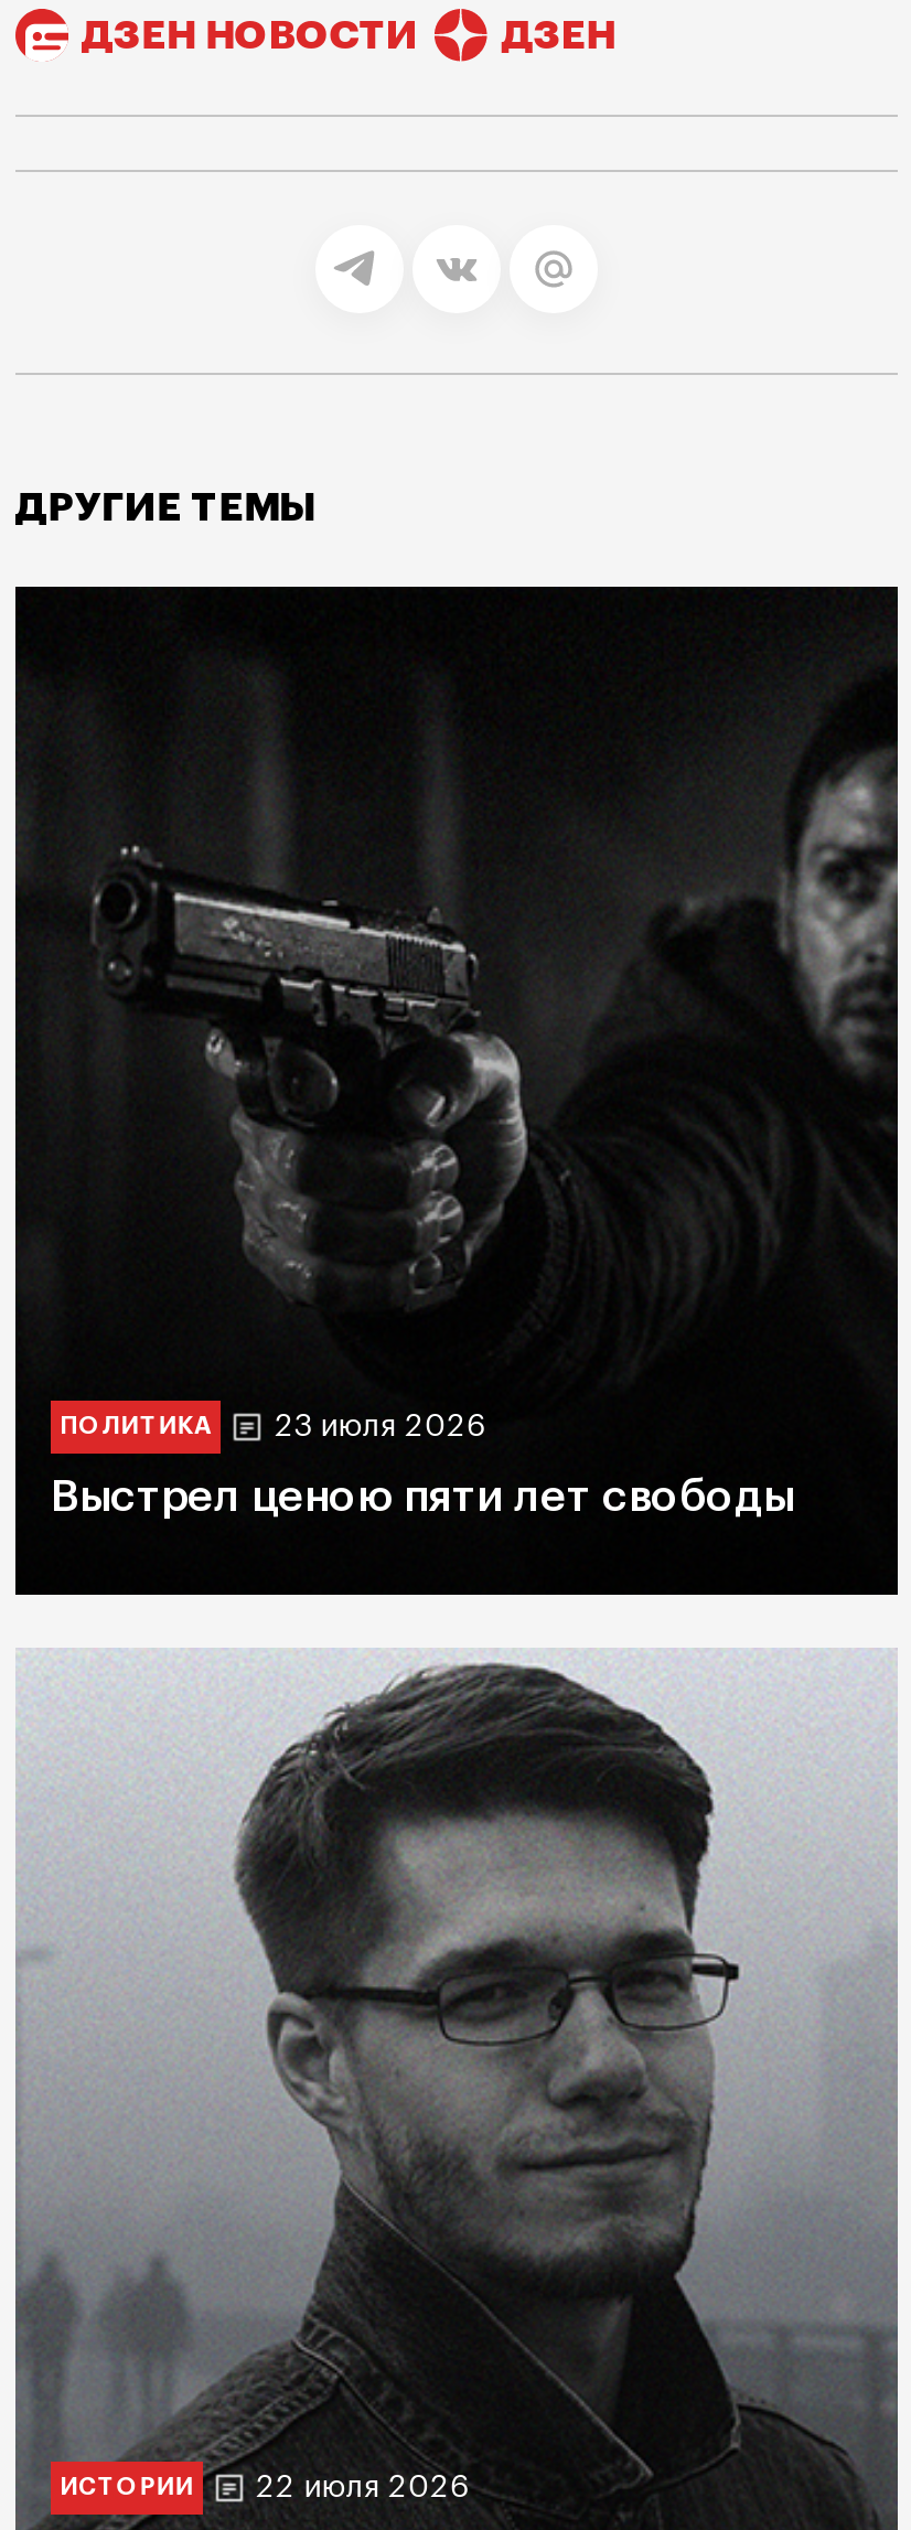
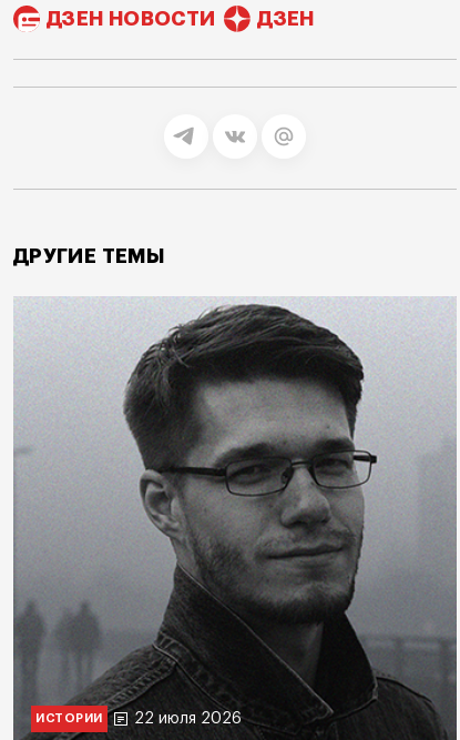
[13,585,900,1597] [image] | ПОЛИТИКА | 23 июля 2026 | Выстрел ценою пяти лет свободы -> none

